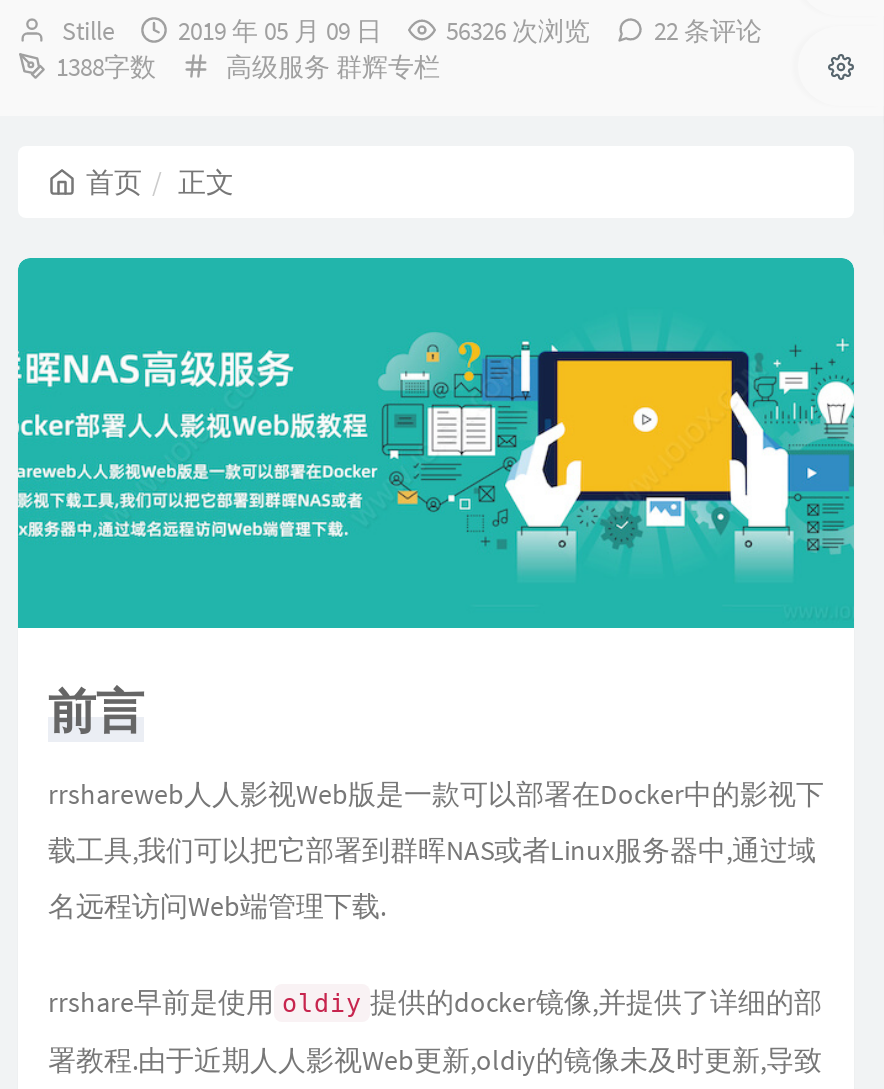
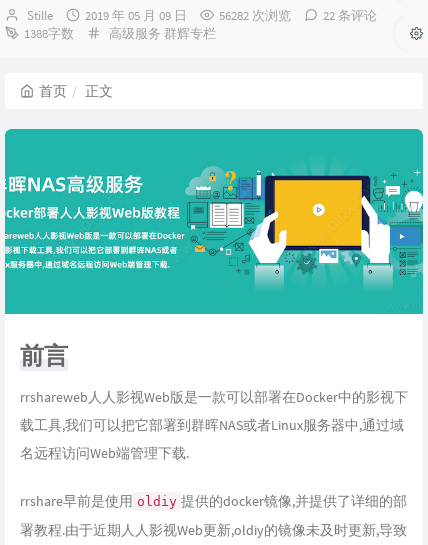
[446,14,590,48] 56326 次浏览 -> [219,7,291,24] 56282 次浏览

